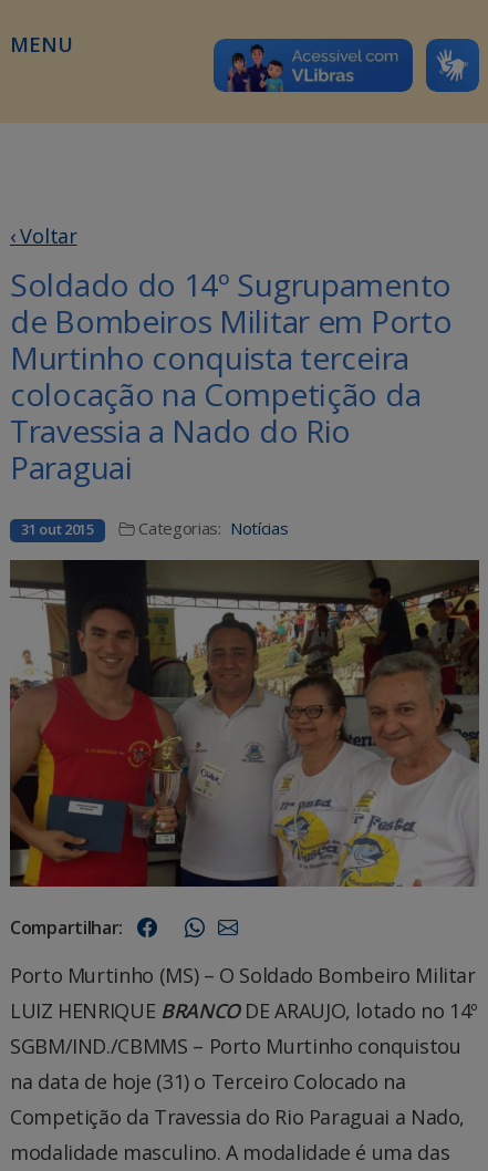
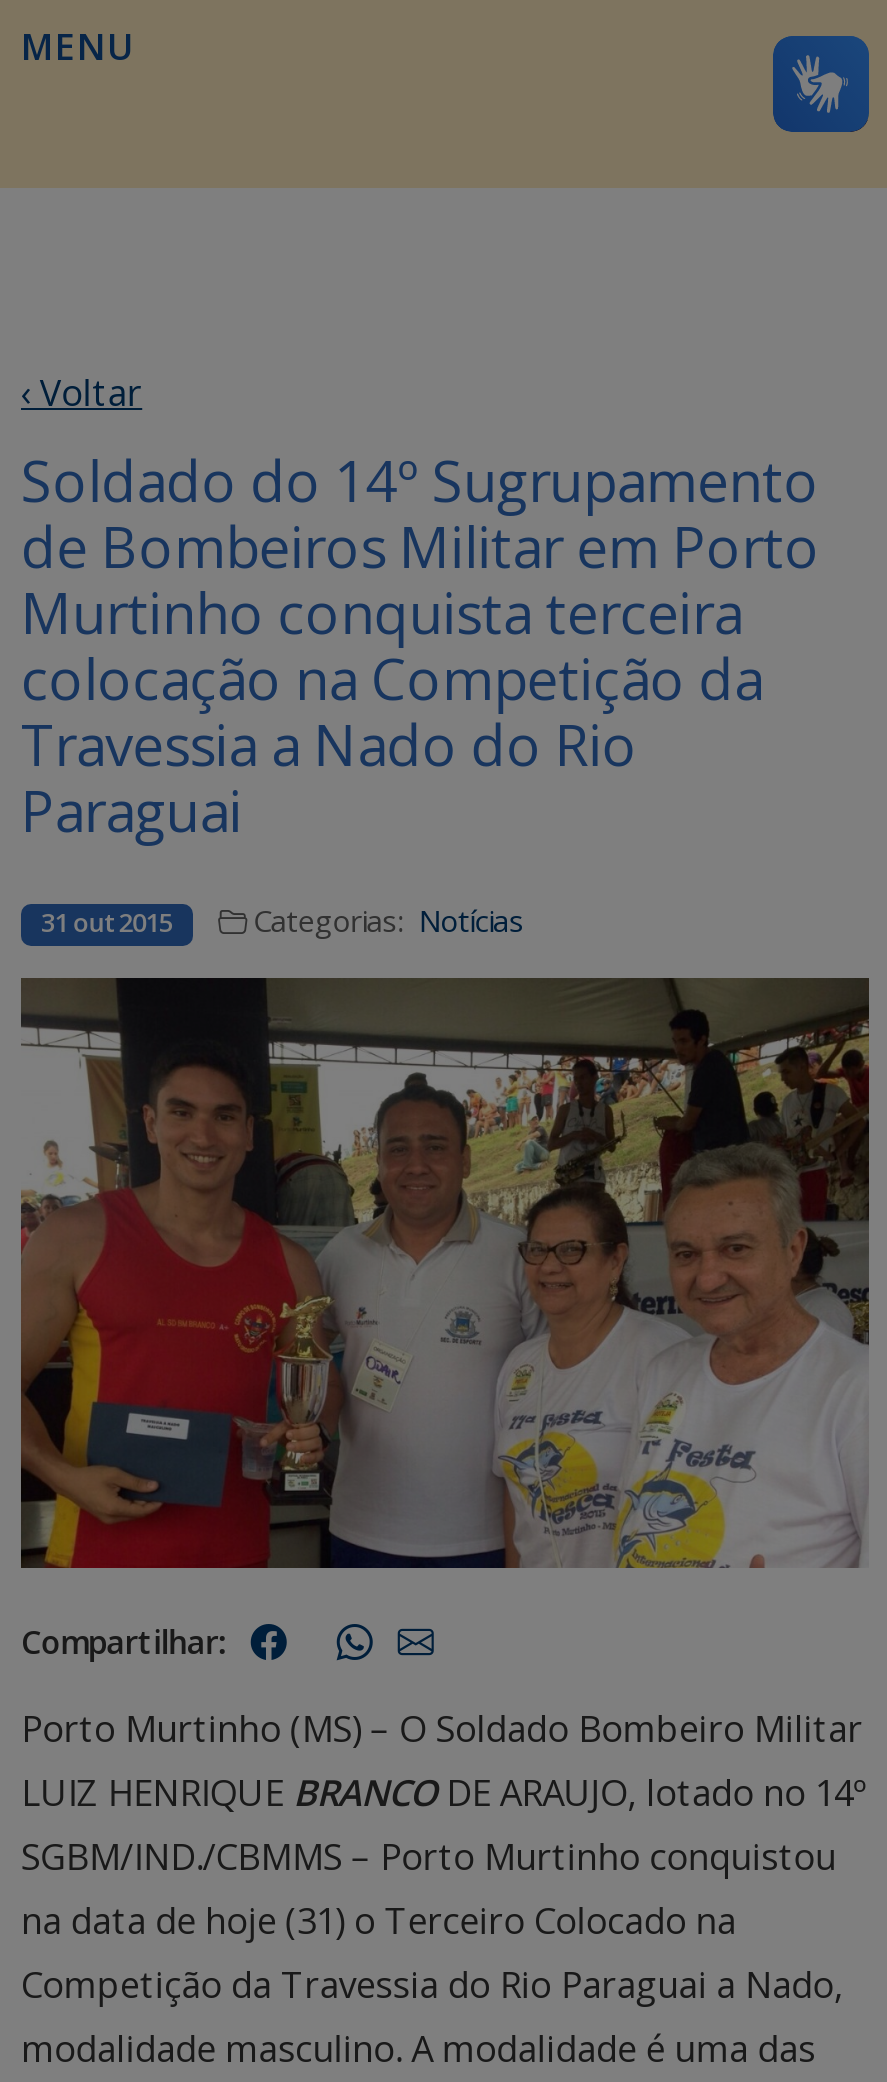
[212,38,414,93] [image] -> none

